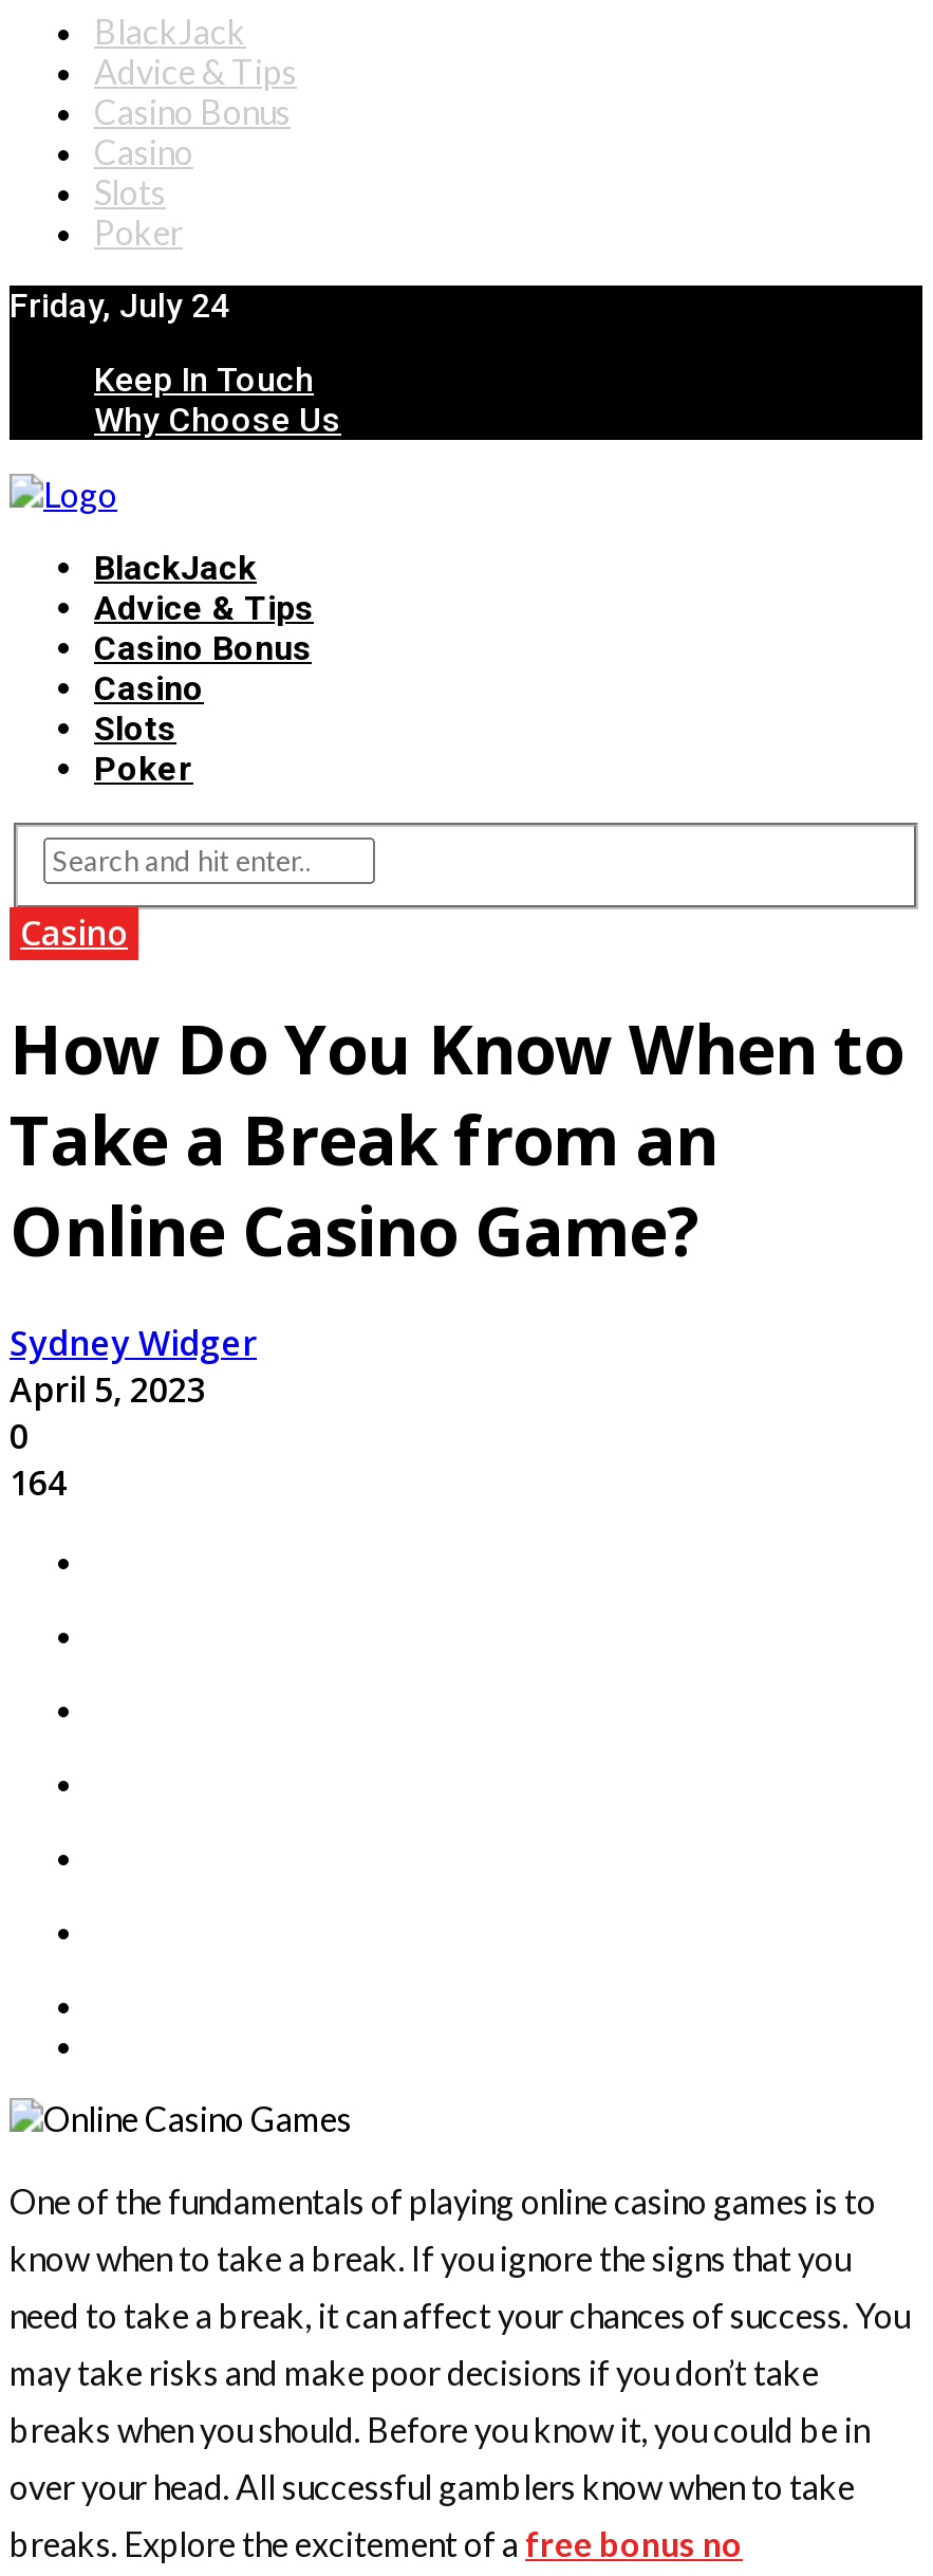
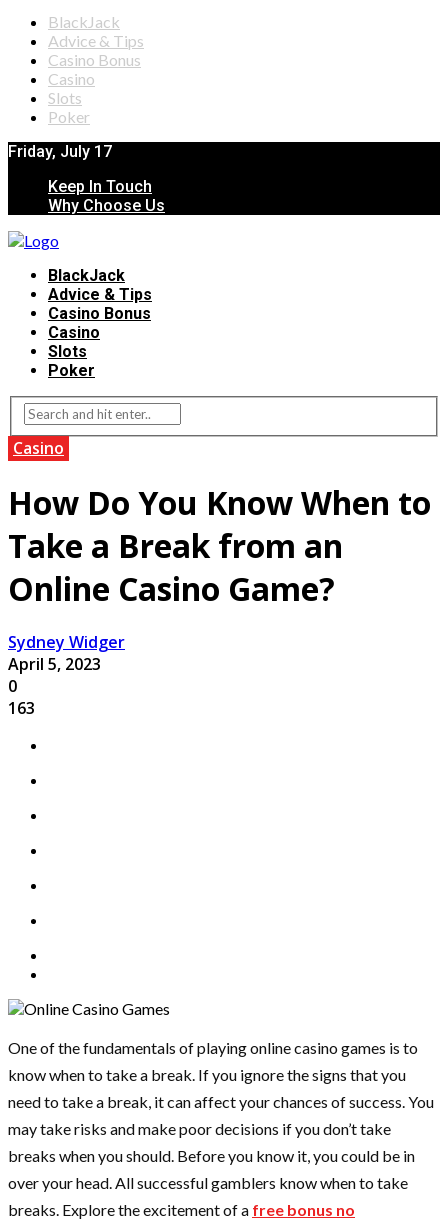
[10,285,229,325] Friday, July 24 -> [8,142,112,161] Friday, July 17
[10,1460,67,1506] 164 -> [8,697,35,719] 163

